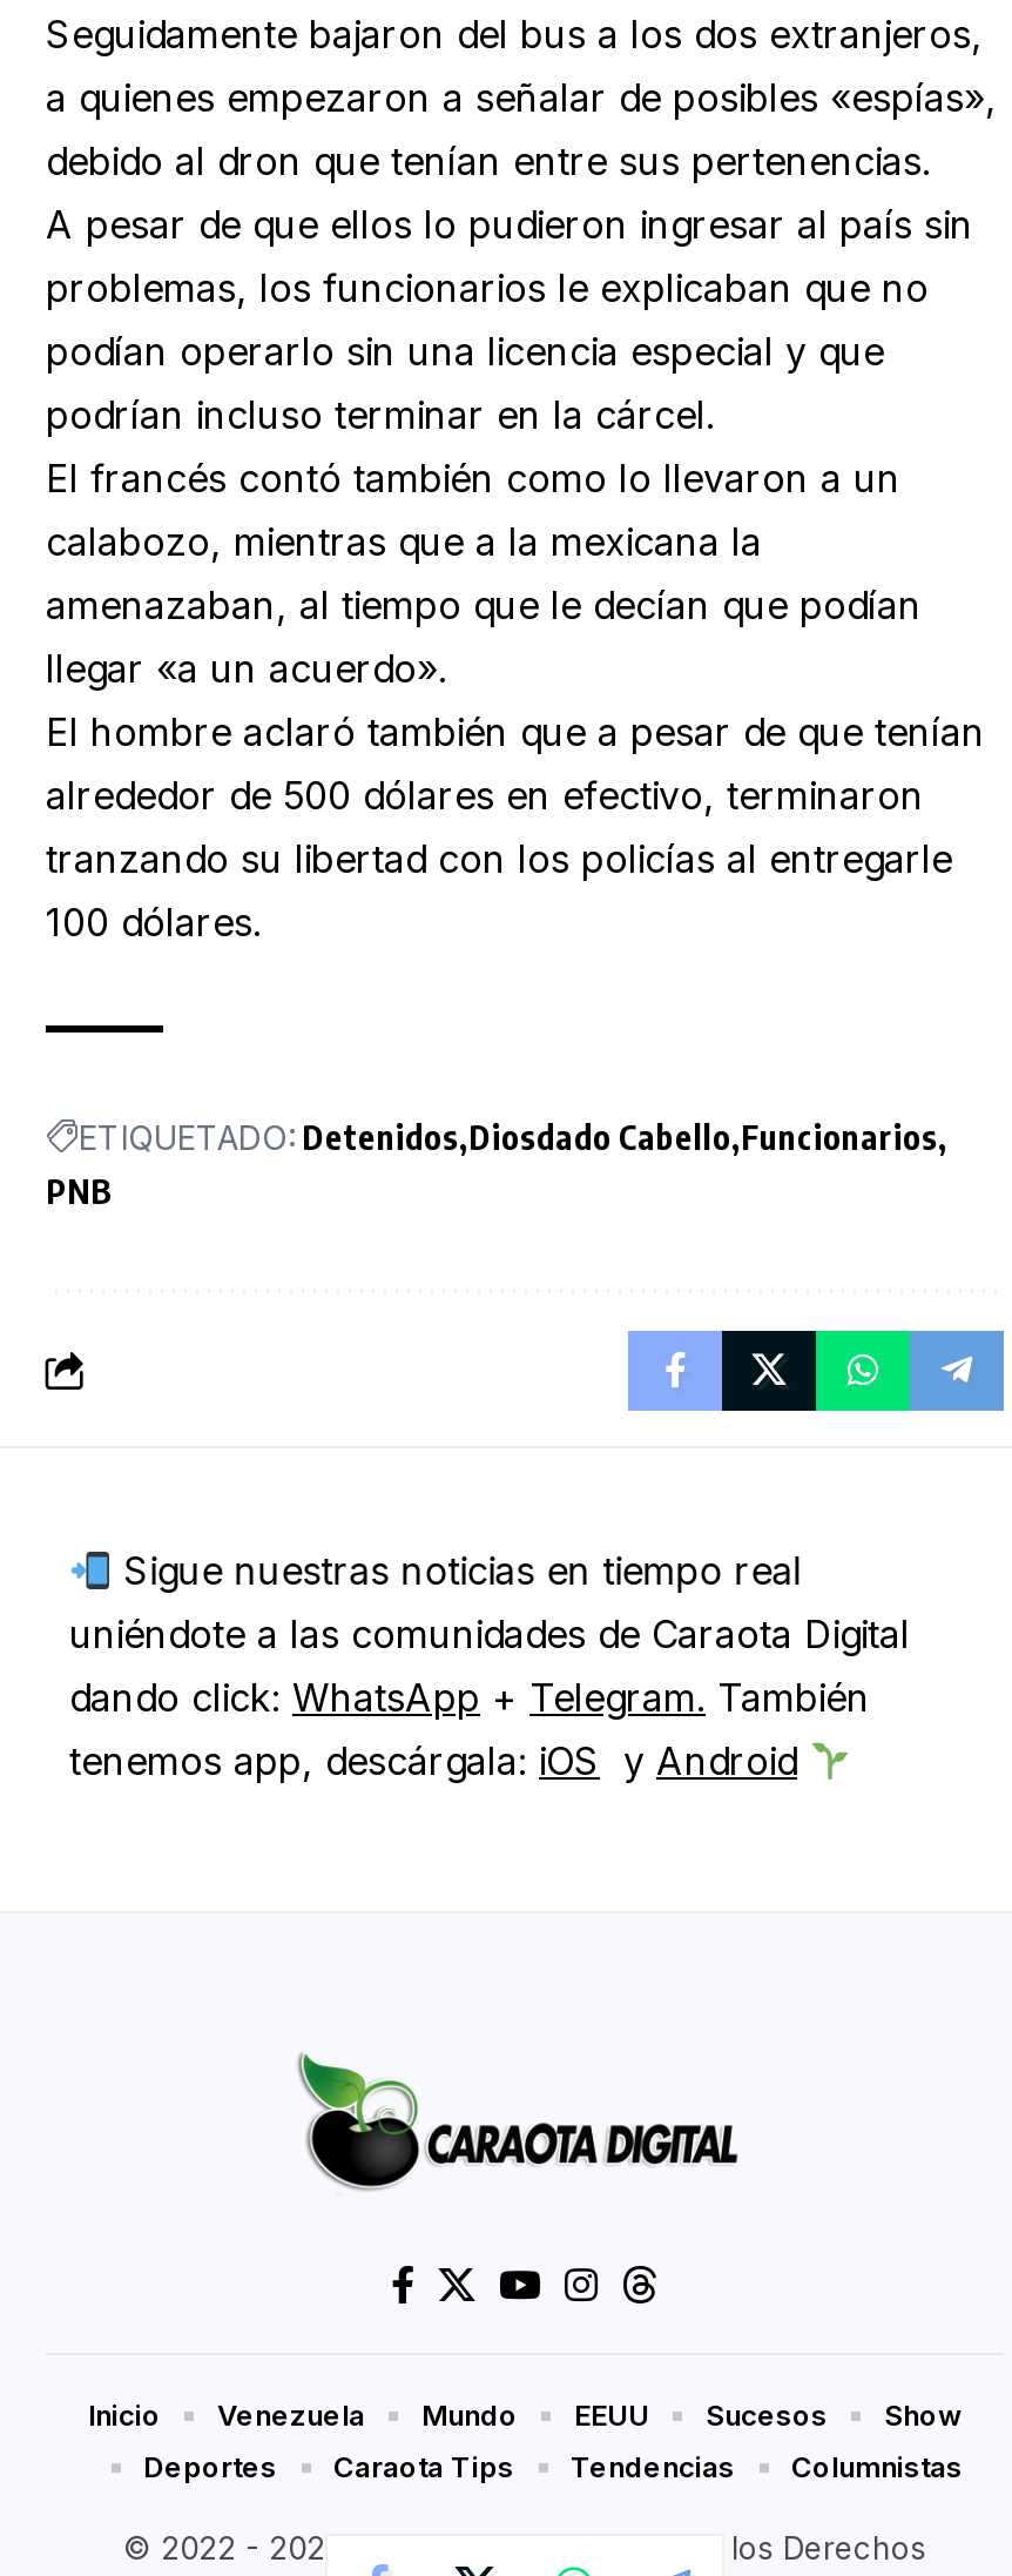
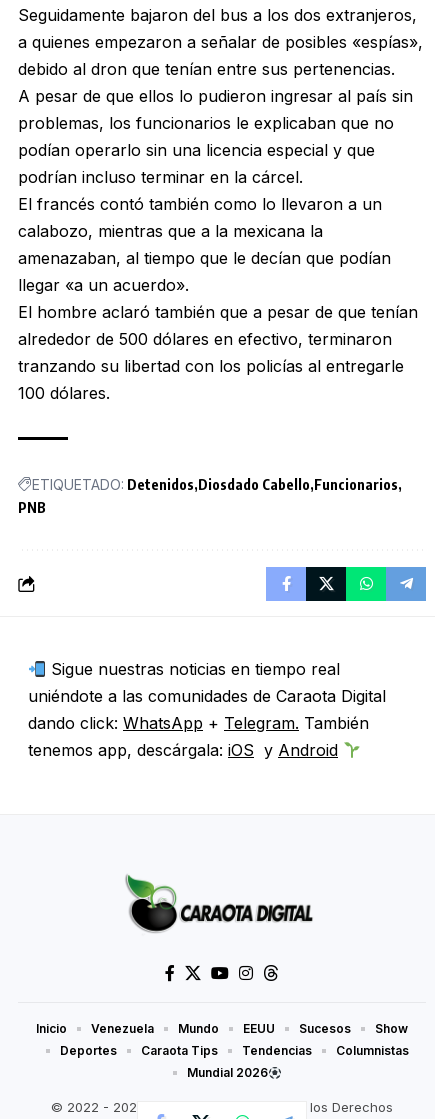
none -> [187,1065,268,1080] Mundial 2026

